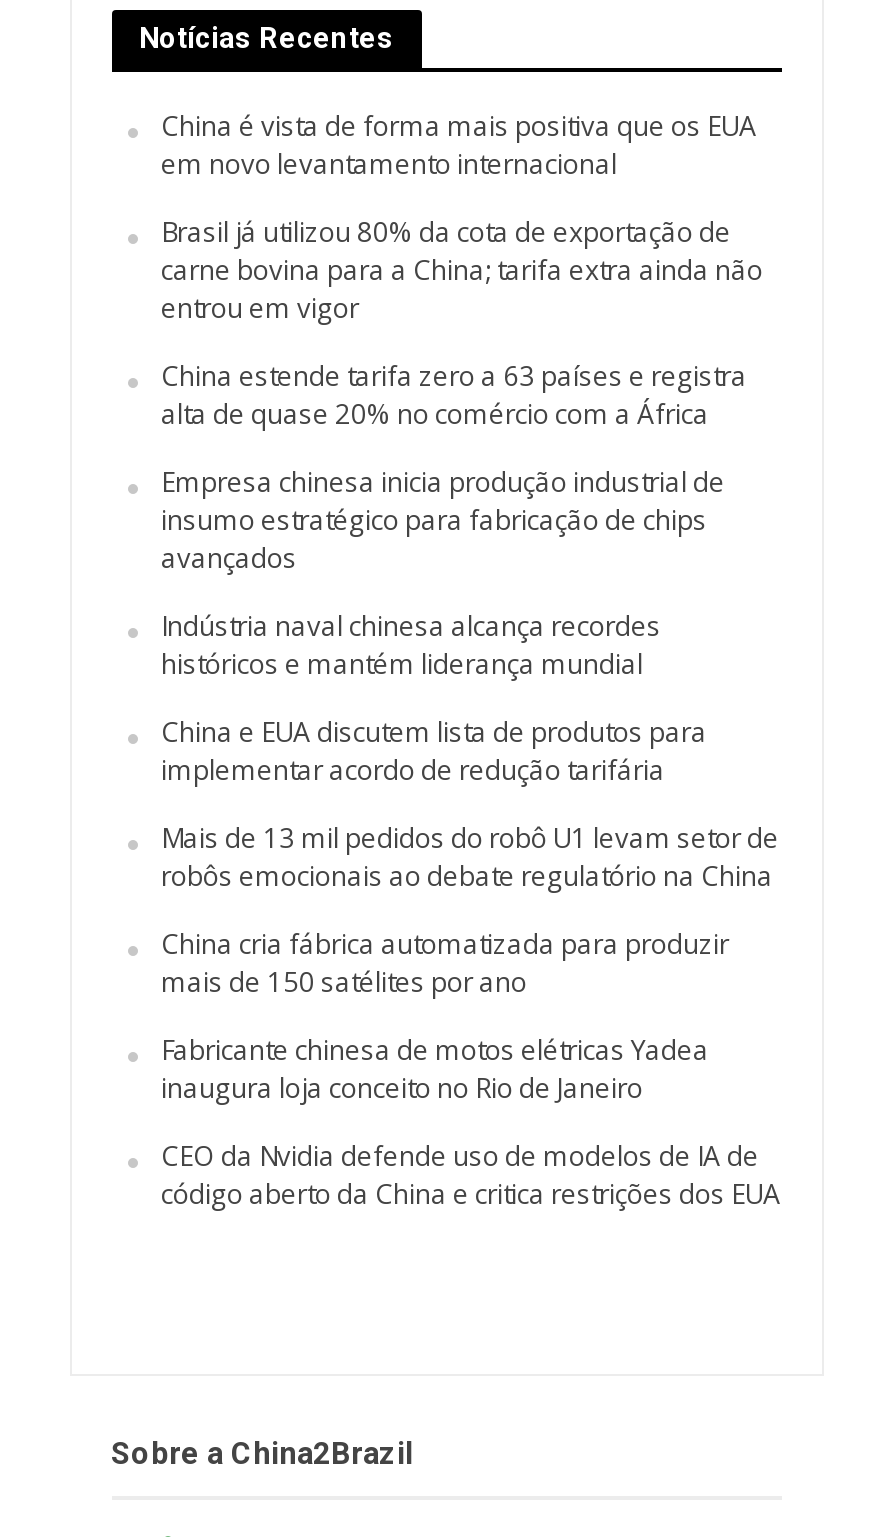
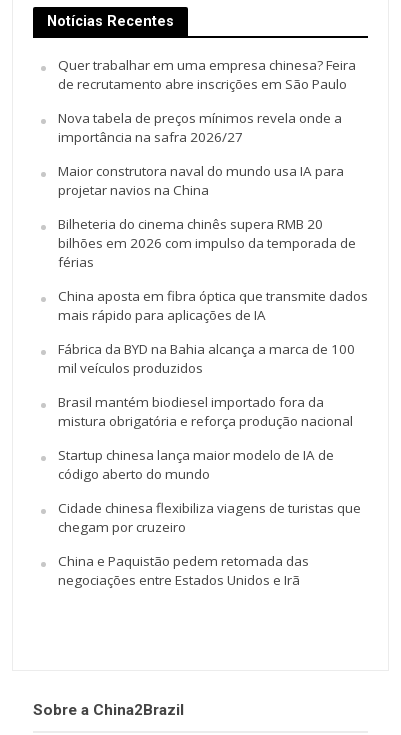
[161,108,757,182] China é vista de forma mais positiva que os EUA | em novo levantamento internacional -> [57,56,355,93] Quer trabalhar em uma empresa chinesa? Feira | de recrutamento abre inscrições em São Paulo
[161,214,763,326] Brasil já utilizou 80% da cota de exportação de | carne bovina para a China; tarifa extra ainda não | entrou em vigor -> [57,109,341,146] Nova tabela de preços mínimos revela onde a | importância na safra 2026/27
[161,358,747,432] China estende tarifa zero a 63 países e registra | alta de quase 20% no comércio com a África -> [57,162,343,199] Maior construtora naval do mundo usa IA para | projetar navios na China
[161,464,725,576] Empresa chinesa inicia produção industrial de | insumo estratégico para fabricação de chips | avançados -> [57,215,355,271] Bilheteria do cinema chinês supera RMB 20 | bilhões em 2026 com impulso da temporada de | férias
[161,608,661,682] Indústria naval chinesa alcança recordes | históricos e mantém liderança mundial -> [57,287,367,324] China aposta em fibra óptica que transmite dados | mais rápido para aplicações de IA
[161,714,707,788] China e EUA discutem lista de produtos para | implementar acordo de redução tarifária -> [57,340,354,377] Fábrica da BYD na Bahia alcança a marca de 100 | mil veículos produzidos
[161,820,779,894] Mais de 13 mil pedidos do robô U1 levam setor de | robôs emocionais ao debate regulatório na China -> [57,393,352,430] Brasil mantém biodiesel importado fora da | mistura obrigatória e reforça produção nacional
[161,926,729,1000] China cria fábrica automatizada para produzir | mais de 150 satélites por ano -> [57,446,333,483] Startup chinesa lança maior modelo de IA de | código aberto do mundo
[161,1032,709,1106] Fabricante chinesa de motos elétricas Yadea | inaugura loja conceito no Rio de Janeiro -> [57,499,360,536] Cidade chinesa flexibiliza viagens de turistas que | chegam por cruzeiro
[161,1138,781,1212] CEO da Nvidia defende uso de modelos de IA de | código aberto da China e critica restrições dos EUA -> [57,552,308,589] China e Paquistão pedem retomada das | negociações entre Estados Unidos e Irã

